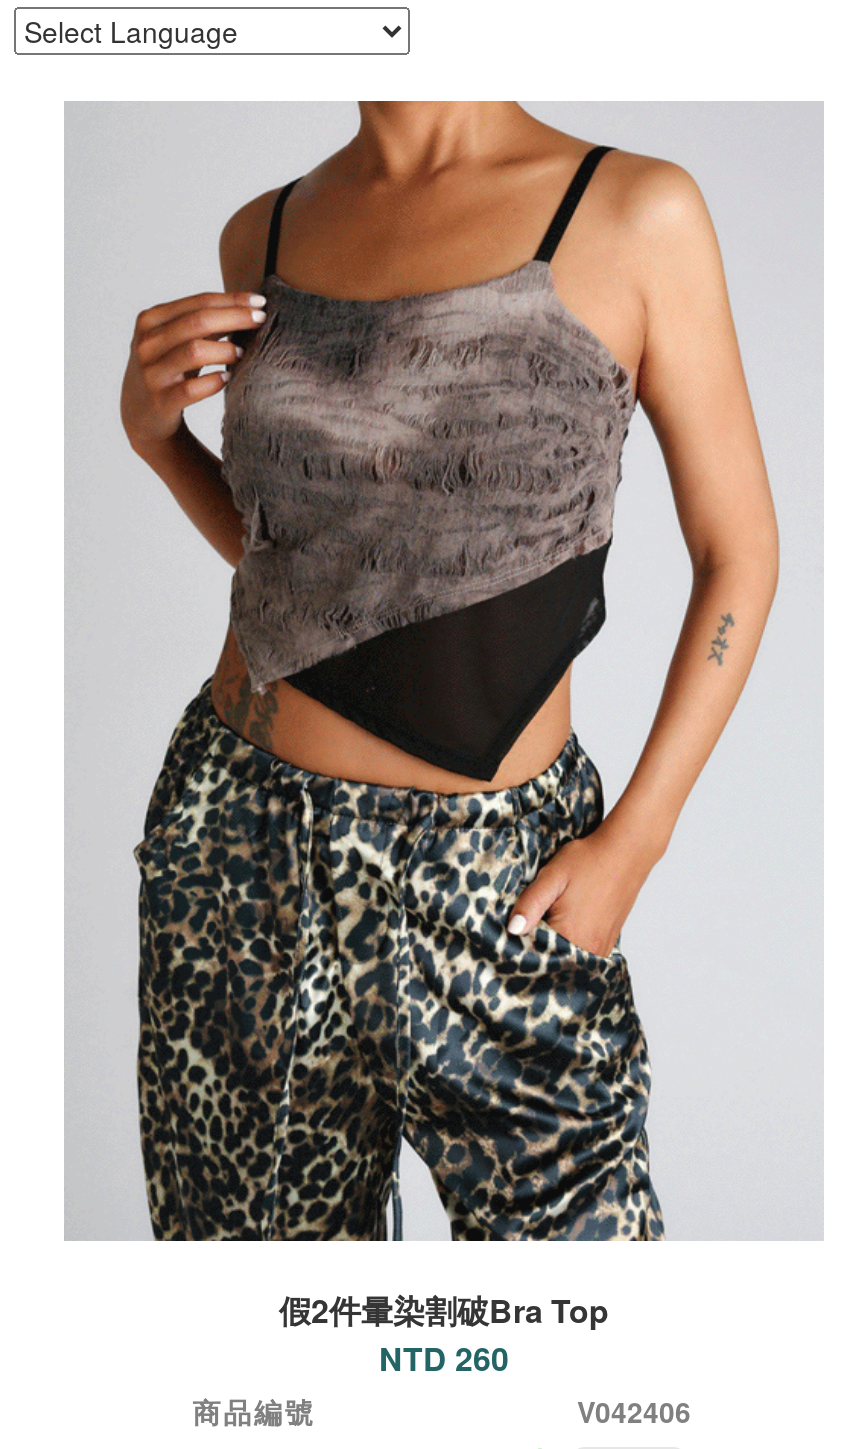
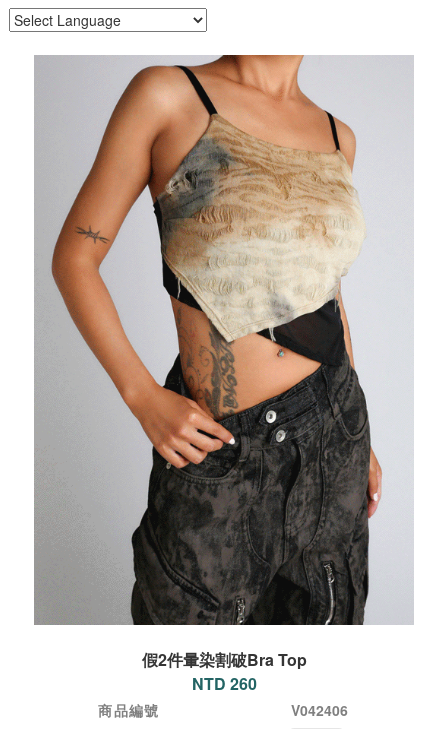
[68,99,780,1243] [image] -> [35,54,391,626] [image]

